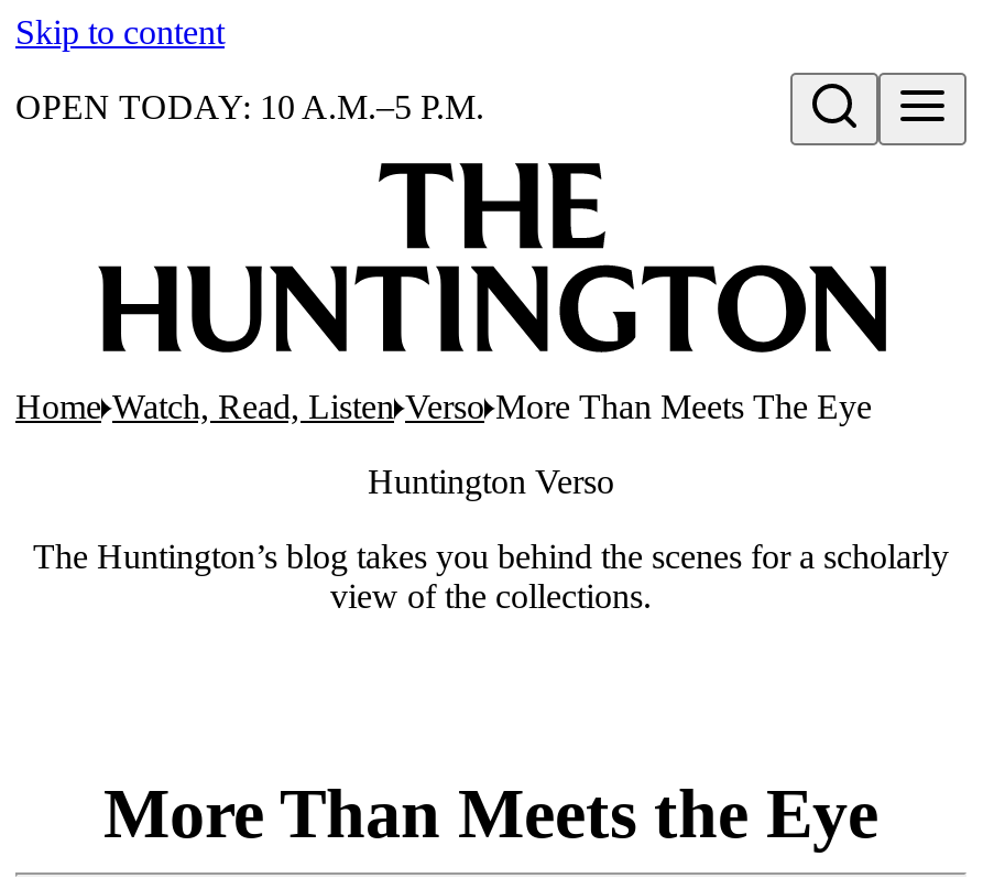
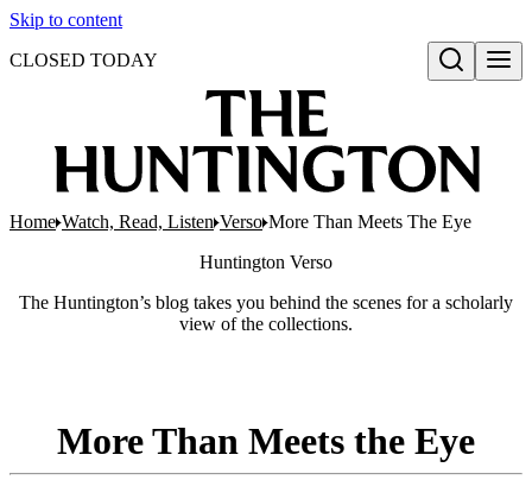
[15,88,484,126] OPEN TODAY: 10 A.M.–5 P.M. -> [9,50,158,70] CLOSED TODAY

